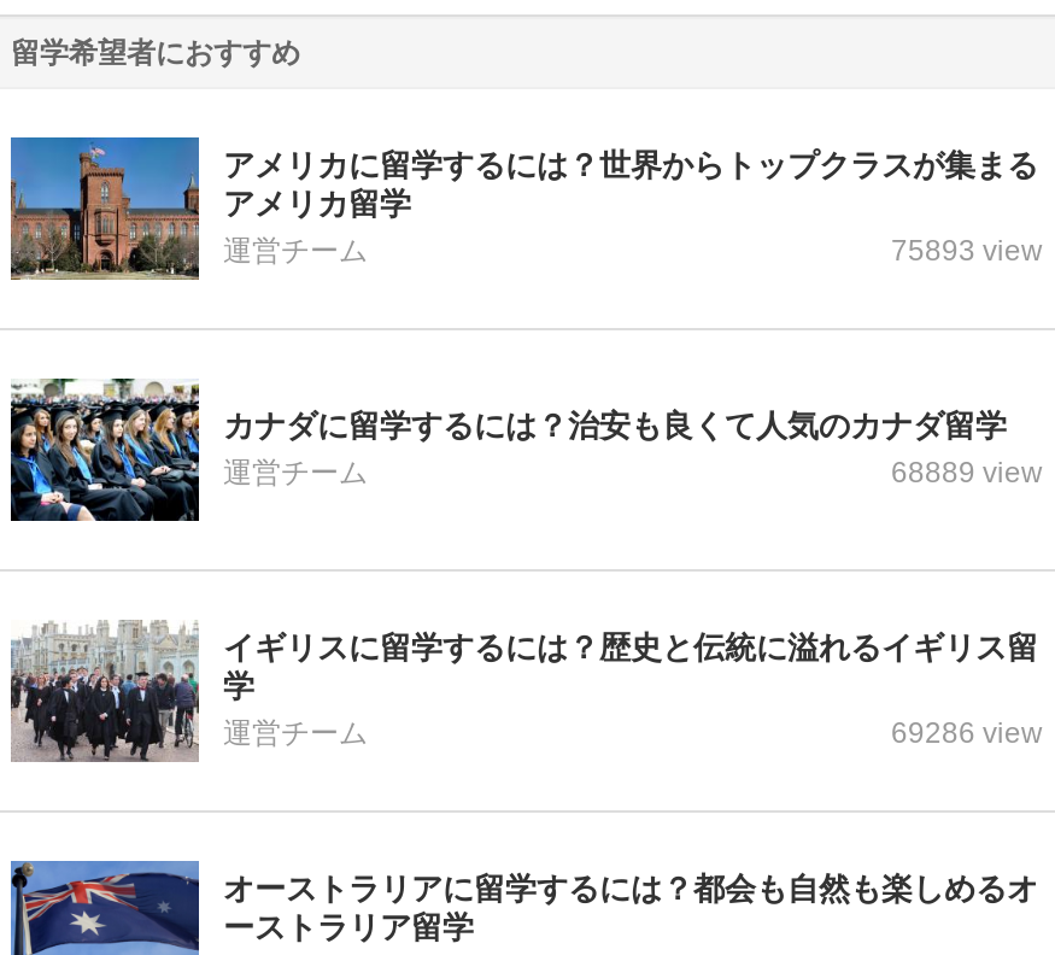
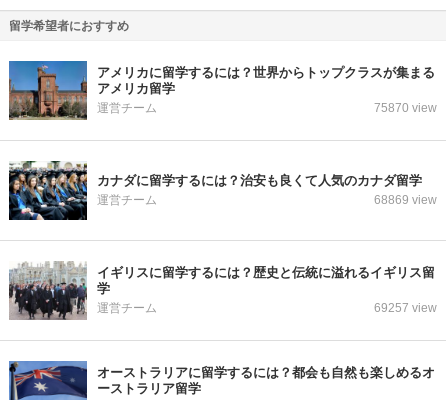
[891,234,1043,268] 75893 view -> [374,101,437,115] 75870 view
[891,456,1043,490] 68889 view -> [374,193,437,207] 68869 view
[891,716,1043,750] 69286 view -> [374,301,437,315] 69257 view

